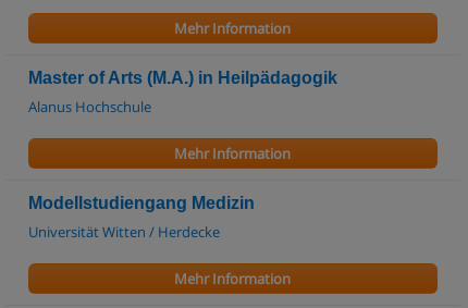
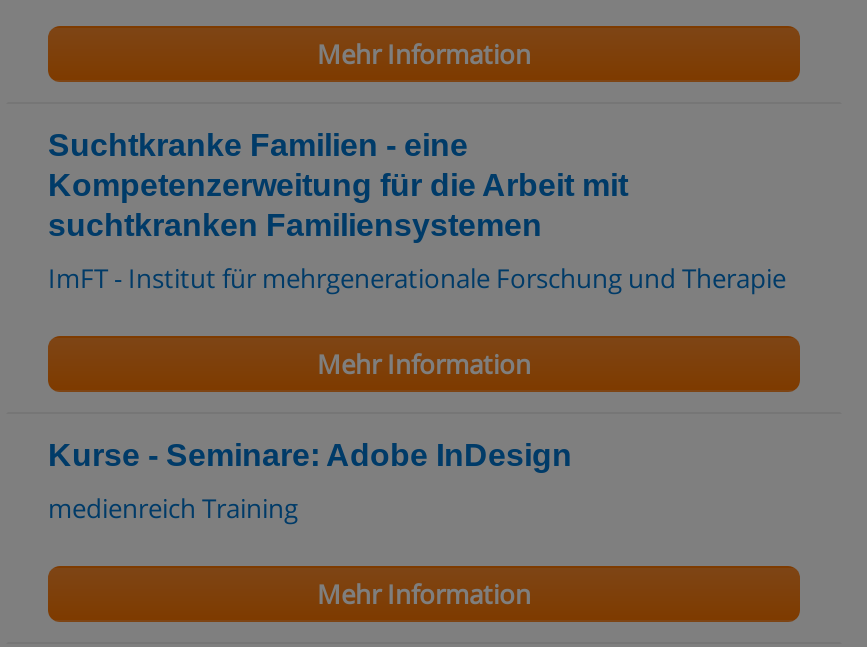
[28,69,337,87] Master of Arts (M.A.) in Heilpädagogik -> [48,128,628,242] Suchtkranke Familien - eine | Kompetenzerweitung für die Arbeit mit | suchtkranken Familiensystemen
[28,97,151,116] Alanus Hochschule -> [48,260,786,296] ImFT - Institut für mehrgenerationale Forschung und Therapie
[28,194,255,212] Modellstudiengang Medizin -> [48,438,572,472] Kurse - Seminare: Adobe InDesign
[28,222,220,242] Universität Witten / Herdecke -> [48,490,298,526] medienreich Training

